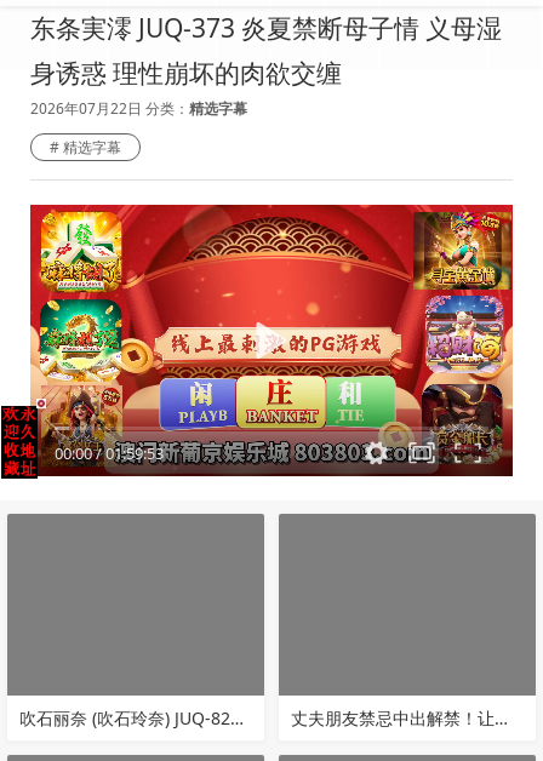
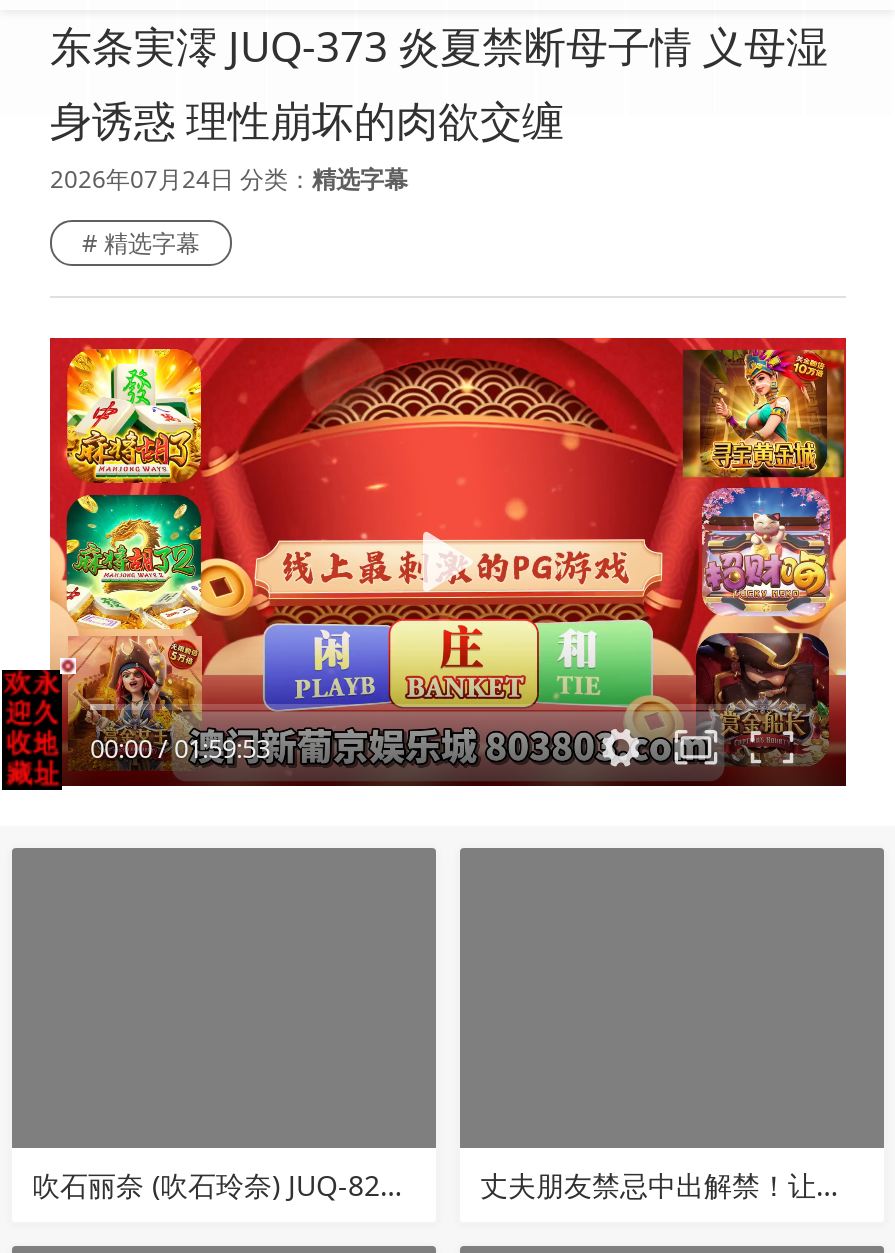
[30,98,247,119] 2026年07月22日分类：精选字幕 -> [50,162,408,196] 2026年07月24日分类：精选字幕

